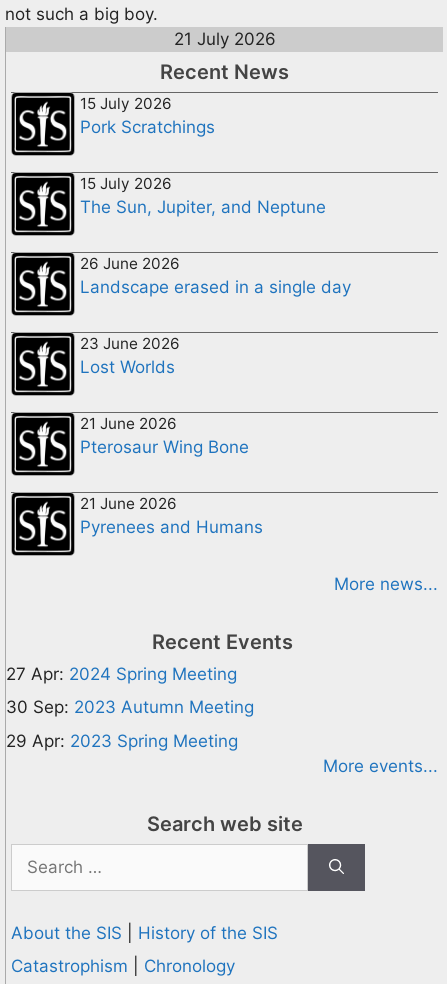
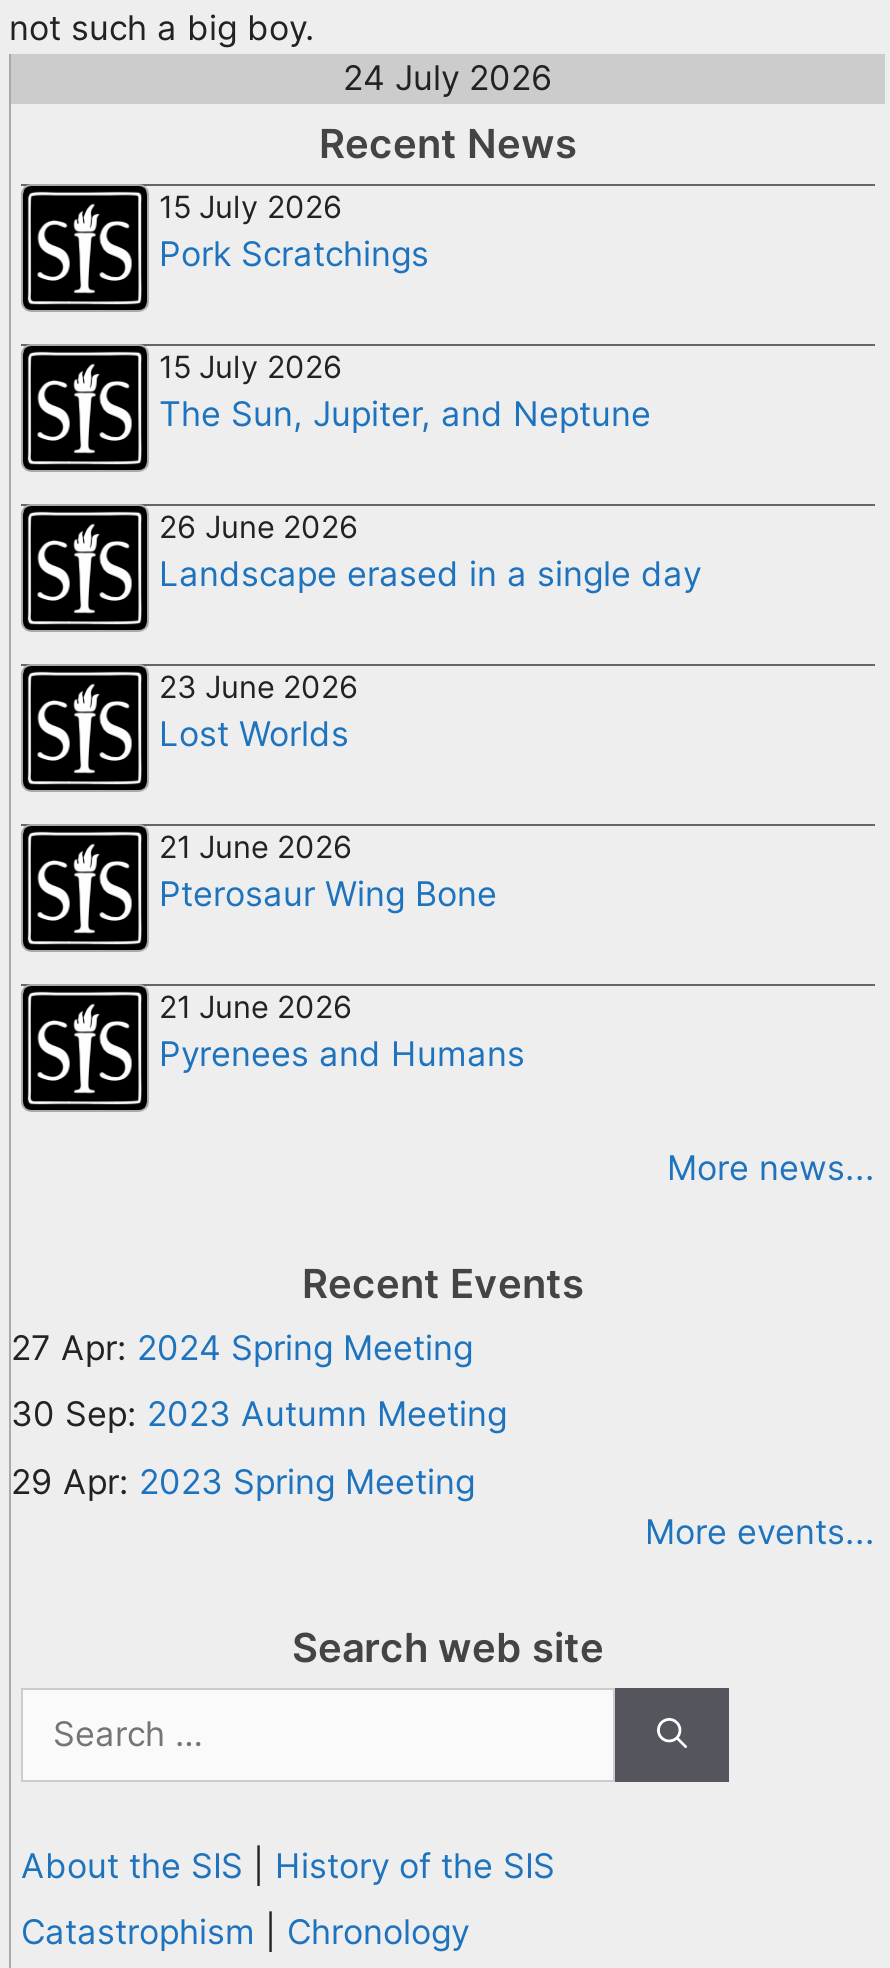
[173,28,275,48] 21 July 2026 -> [343,57,553,97] 24 July 2026

